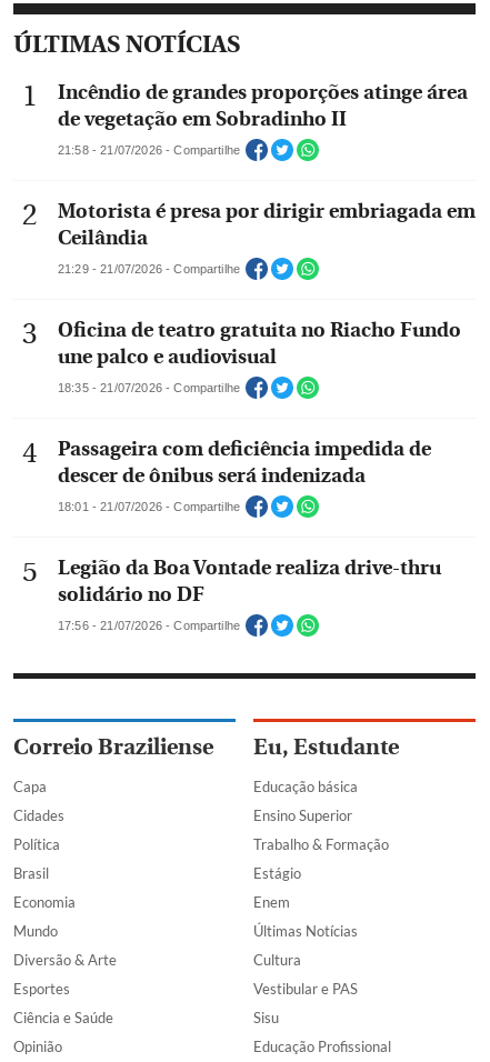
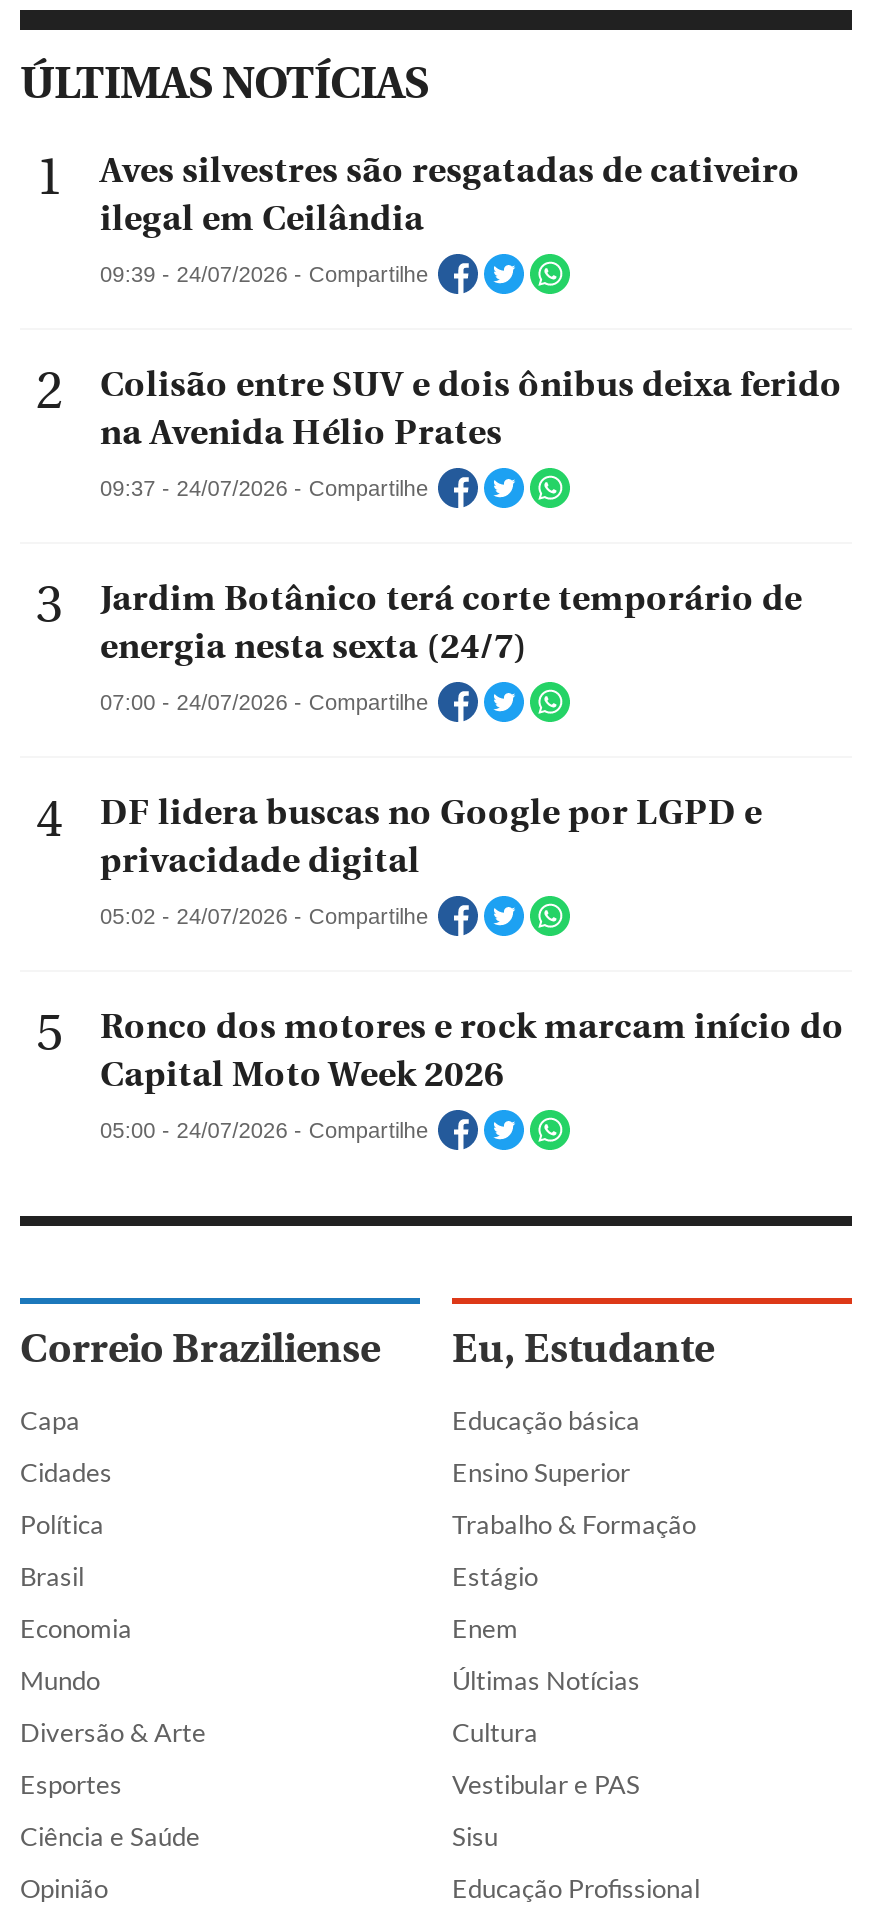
[58,81,468,131] Incêndio de grandes proporções atinge área | de vegetação em Sobradinho II -> [100,149,800,239] Aves silvestres são resgatadas de cativeiro | ilegal em Ceilândia
[58,144,240,157] 21:58 - 21/07/2026 - Compartilhe -> [100,262,428,286] 09:39 - 24/07/2026 - Compartilhe
[58,200,476,250] Motorista é presa por dirigir embriagada em | Ceilândia -> [100,363,842,453] Colisão entre SUV e dois ônibus deixa ferido | na Avenida Hélio Prates
[58,262,240,276] 21:29 - 21/07/2026 - Compartilhe -> [100,476,428,500] 09:37 - 24/07/2026 - Compartilhe
[58,318,461,368] Oficina de teatro gratuita no Riacho Fundo | une palco e audiovisual -> [100,577,802,667] Jardim Botânico terá corte temporário de | energia nesta sexta (24/7)
[58,381,240,395] 18:35 - 21/07/2026 - Compartilhe -> [100,690,428,714] 07:00 - 24/07/2026 - Compartilhe
[58,437,431,487] Passageira com deficiência impedida de | descer de ônibus será indenizada -> [100,791,762,881] DF lidera buscas no Google por LGPD e | privacidade digital
[58,500,240,513] 18:01 - 21/07/2026 - Compartilhe -> [100,904,428,928] 05:02 - 24/07/2026 - Compartilhe
[58,556,441,606] Legião da Boa Vontade realiza drive-thru | solidário no DF -> [100,1005,844,1095] Ronco dos motores e rock marcam início do | Capital Moto Week 2026
[58,619,240,632] 17:56 - 21/07/2026 - Compartilhe -> [100,1118,428,1142] 05:00 - 24/07/2026 - Compartilhe

